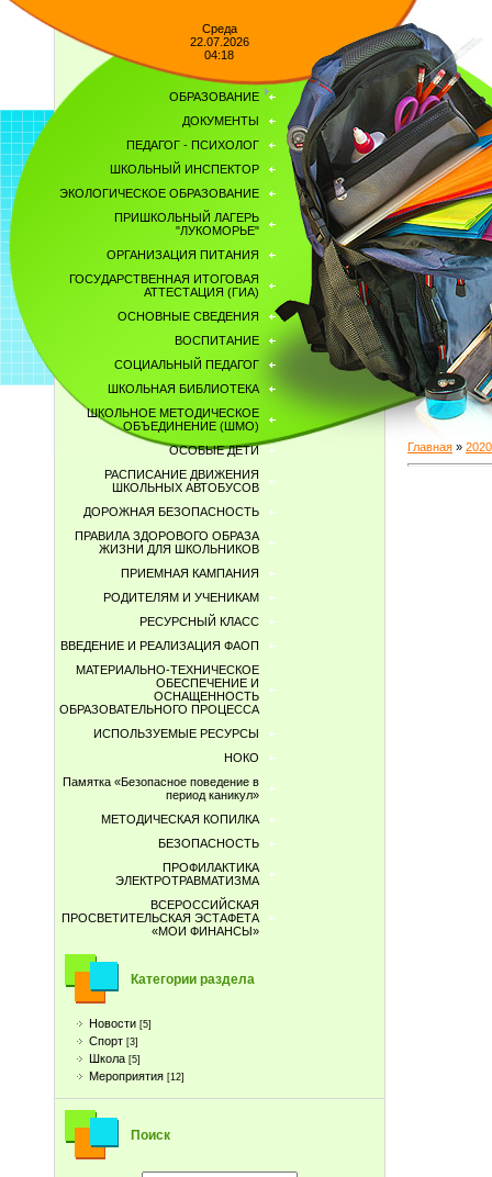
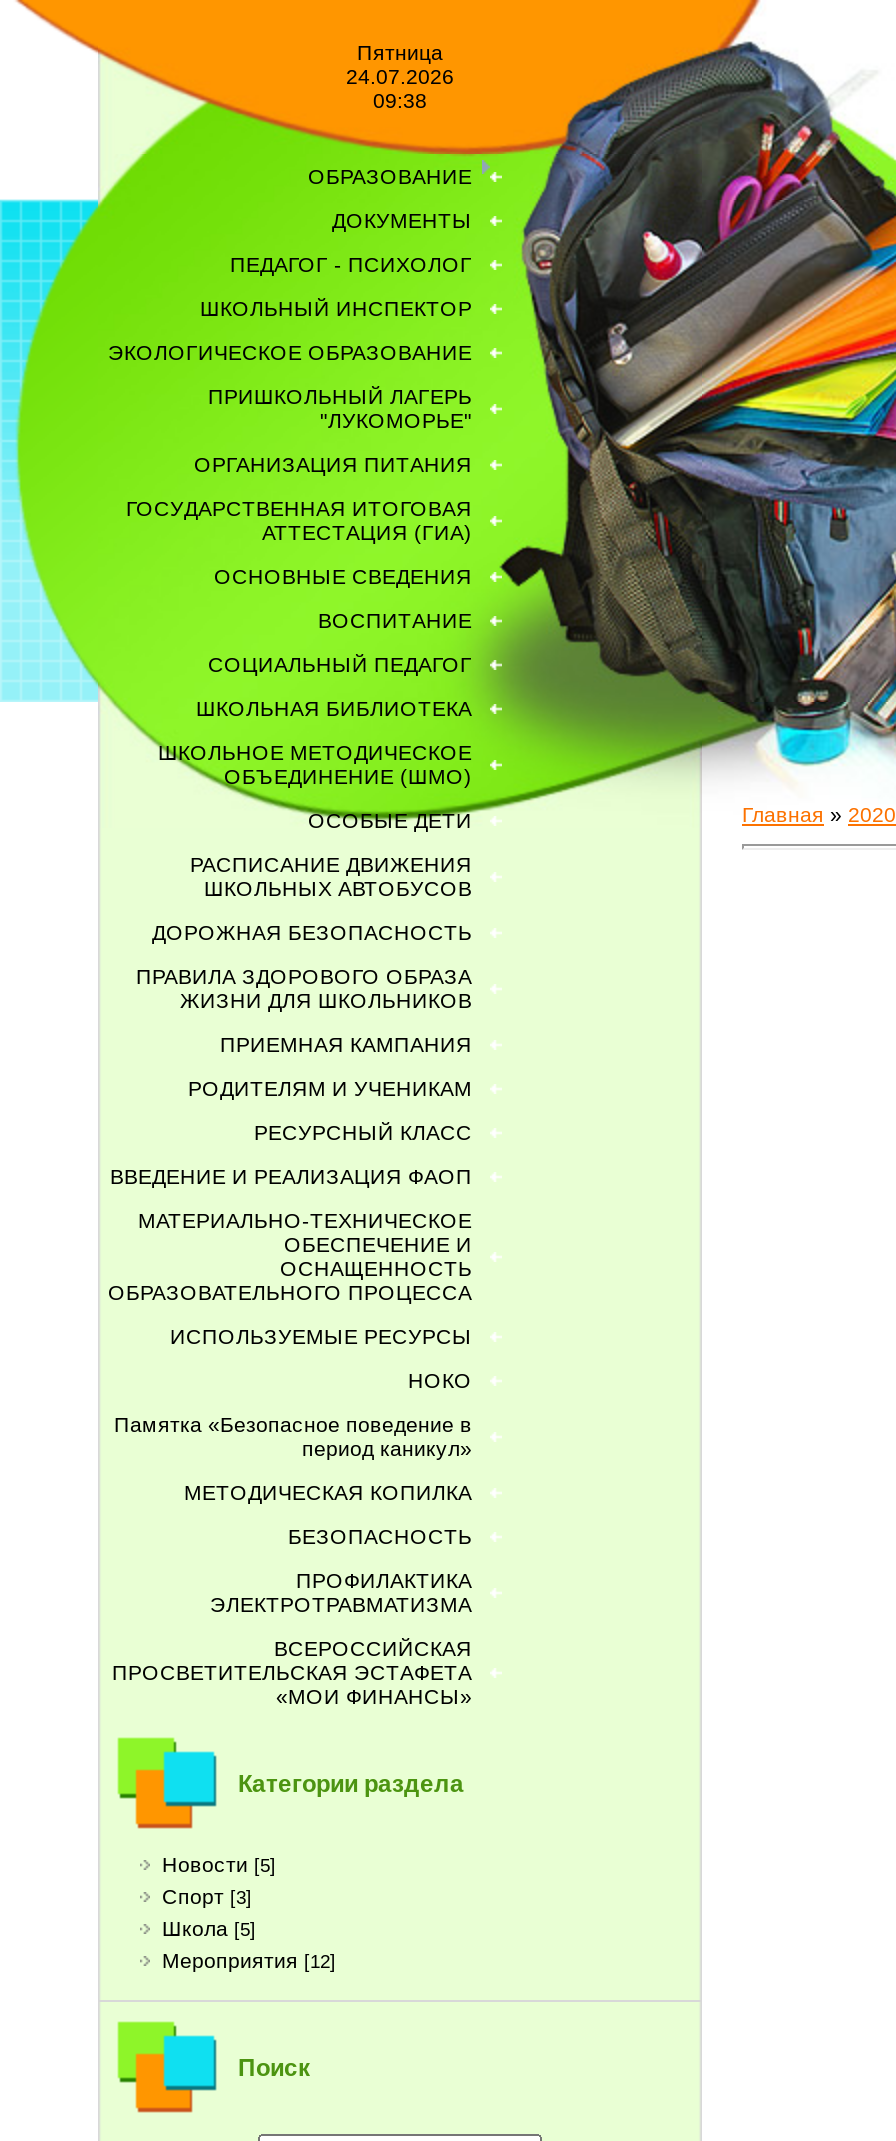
[190,22,249,61] Среда | 22.07.2026 | 04:18 -> [346,40,454,112] Пятница | 24.07.2026 | 09:38

